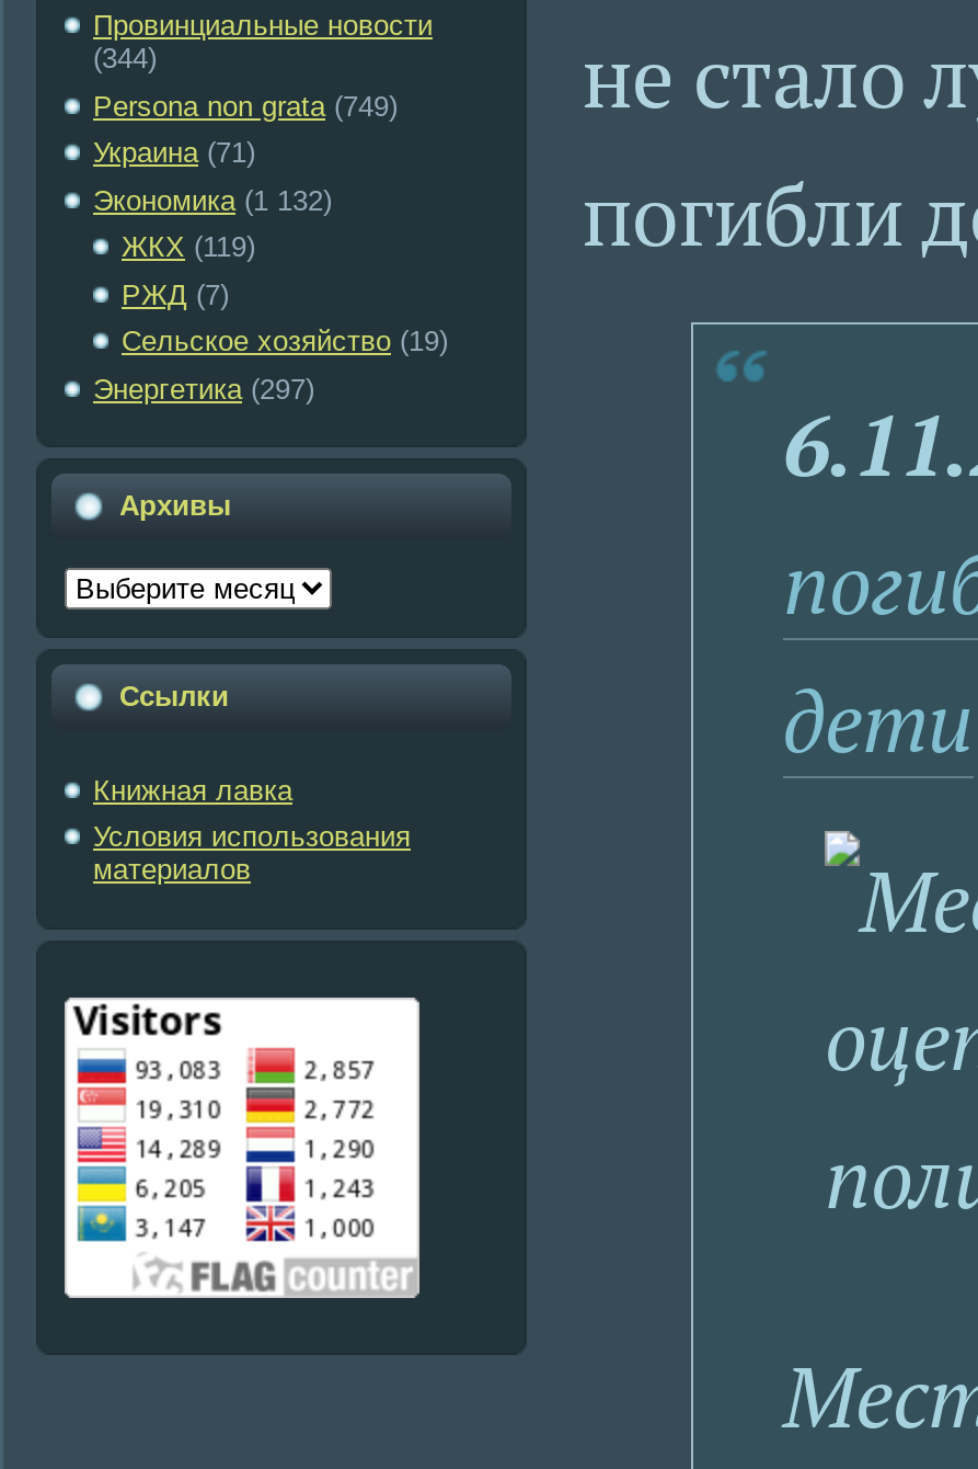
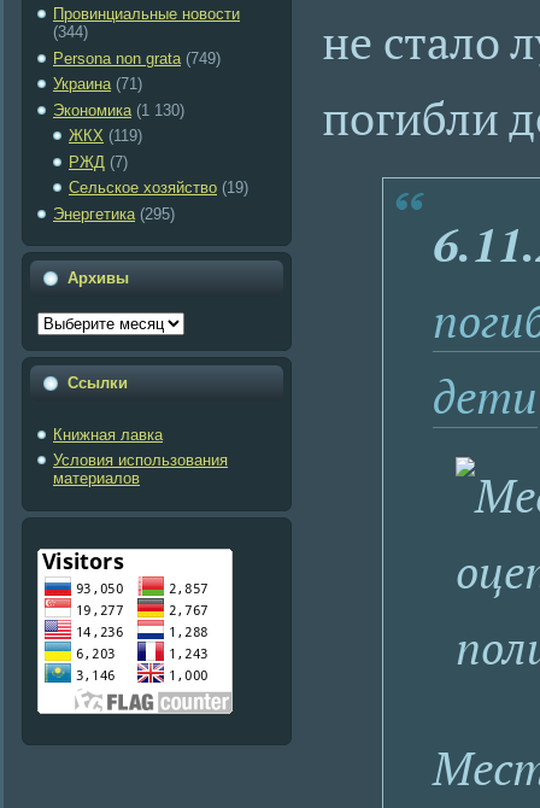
[93,183,332,216] Экономика (1 132) -> [53,101,184,119] Экономика (1 130)
[93,372,314,405] Энергетика (297) -> [53,204,175,223] Энергетика (295)

